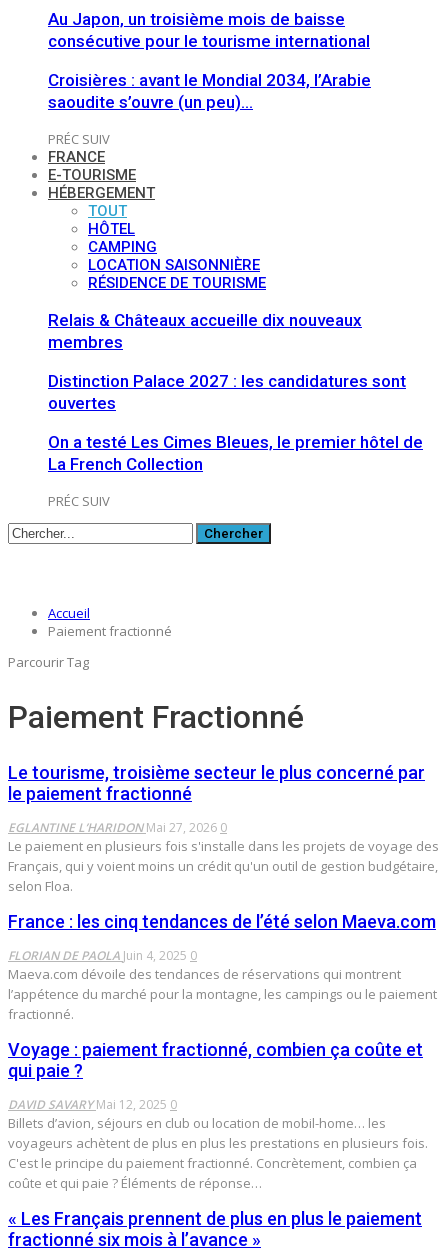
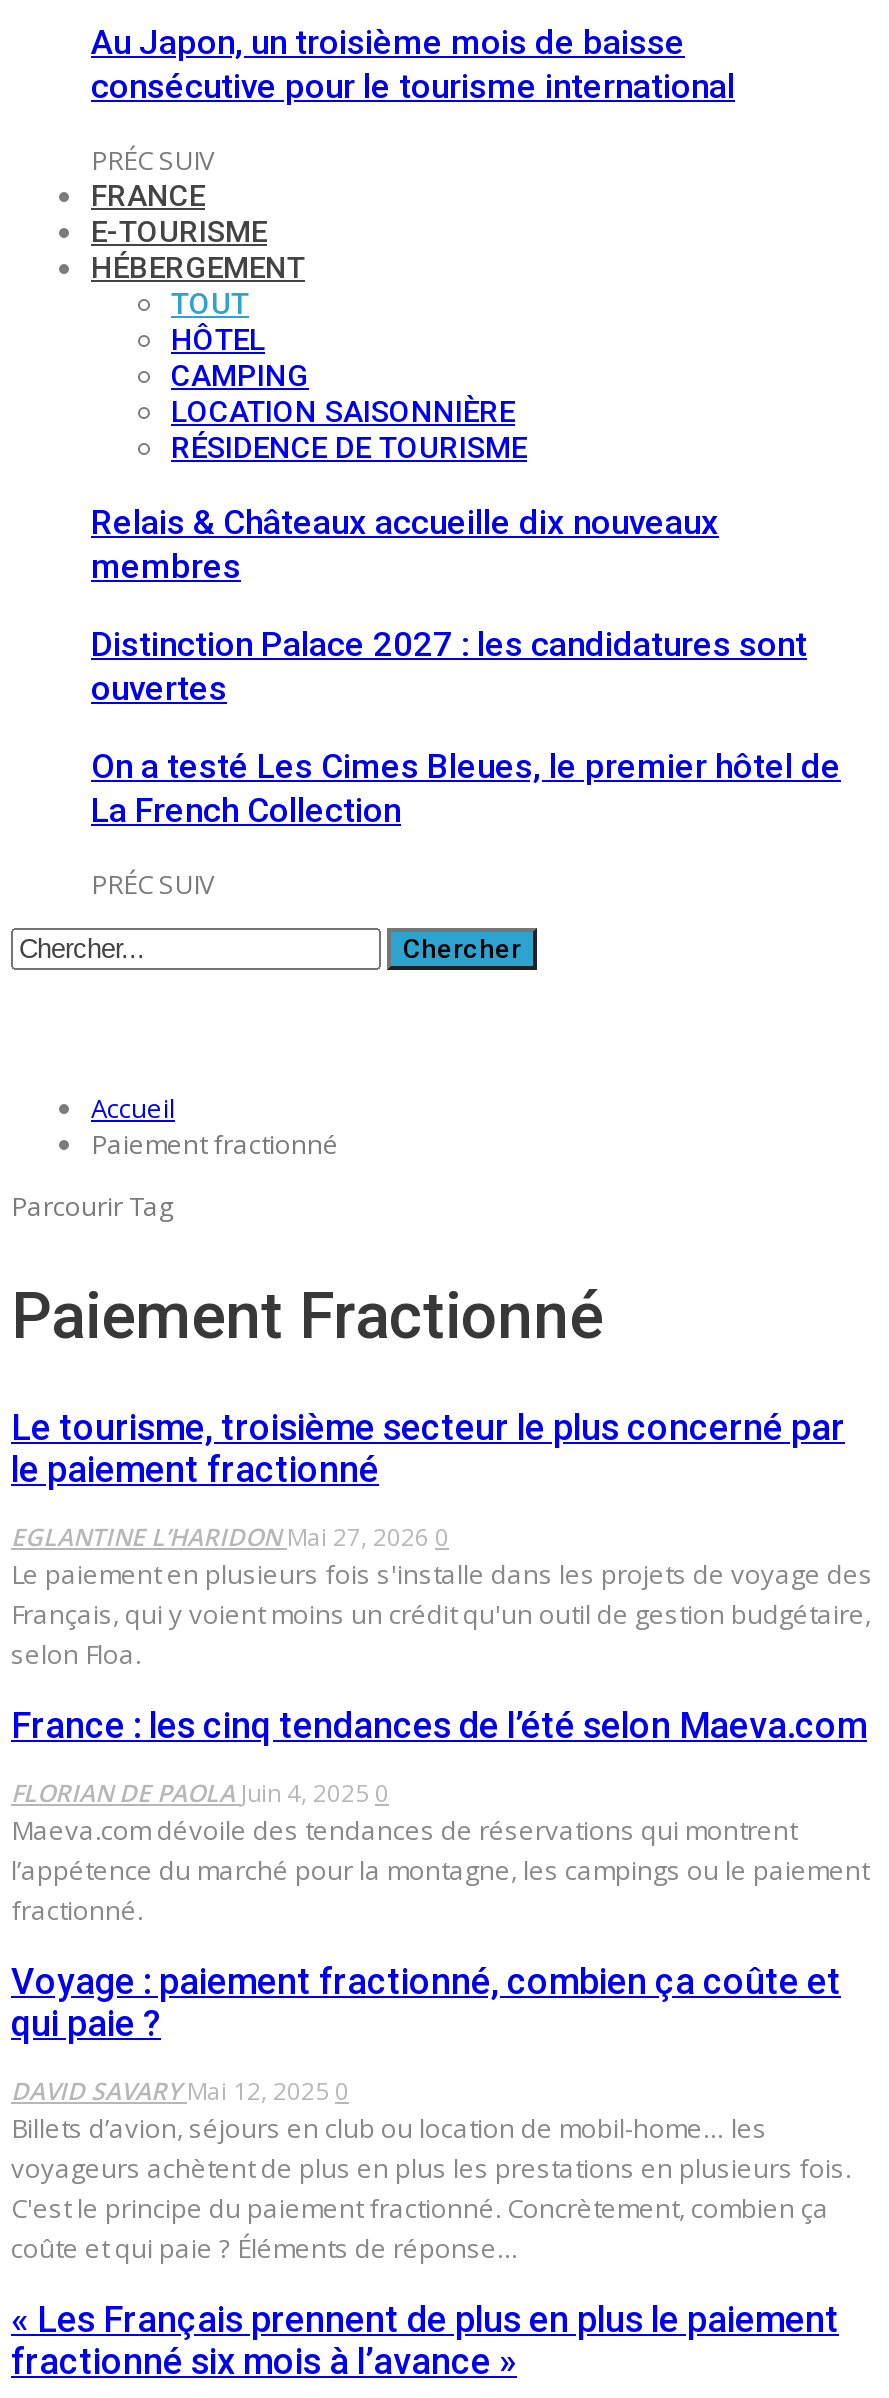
[48,70,371,112] Croisières : avant le Mondial 2034, l’Arabie | saoudite s’ouvre (un peu)… -> none

